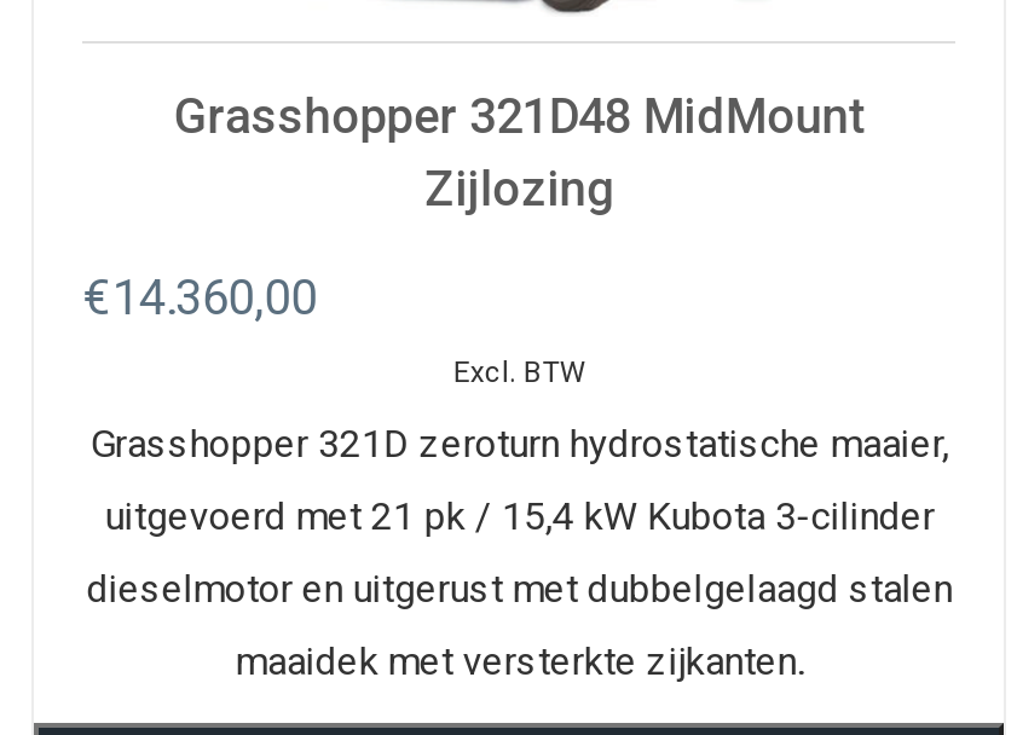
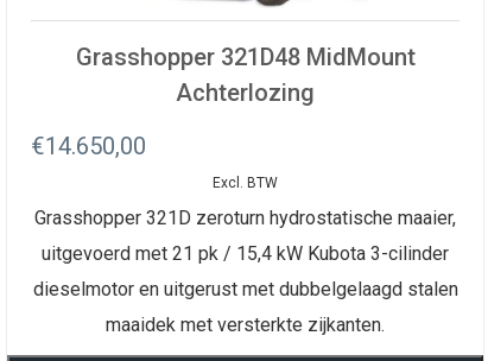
[424,160,615,218] Zijlozing -> [176,78,315,107] Achterlozing
[83,268,318,326] €14.360,00 -> [31,132,147,160] €14.650,00

